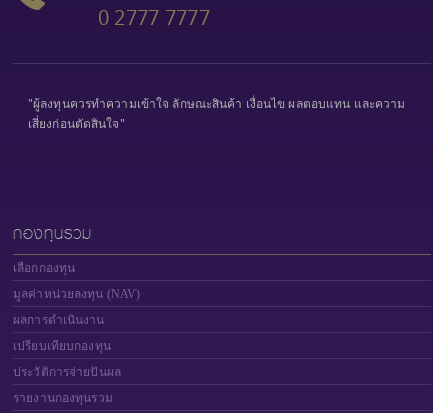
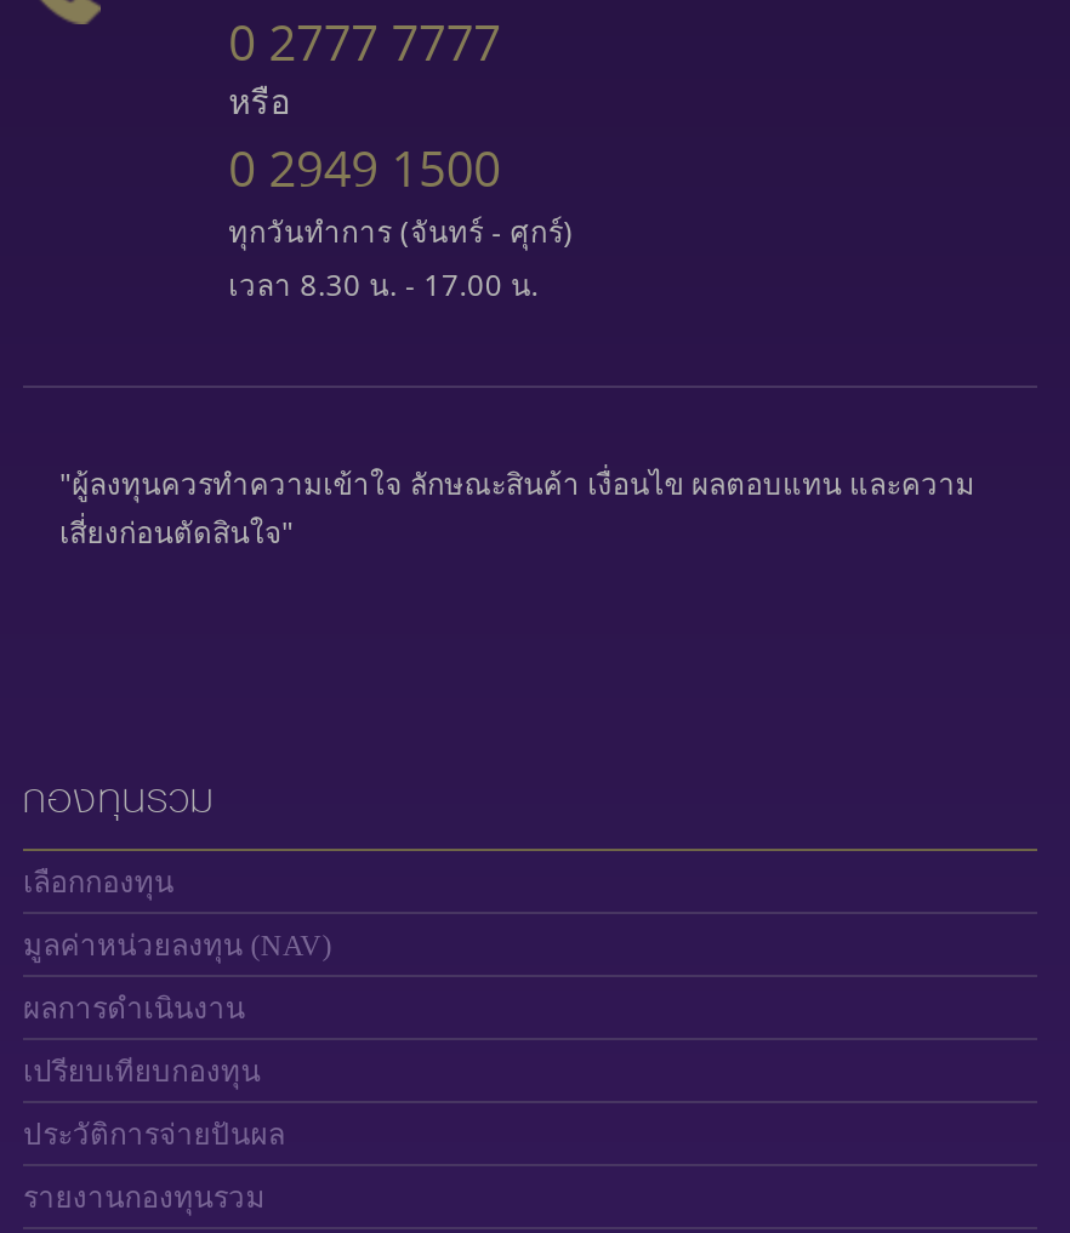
none -> [229,77,574,305] หรือ | 0 2949 1500 | ทุกวันทำการ (จันทร์ - ศุกร์) | เวลา 8.30 น. - 17.00 น.

